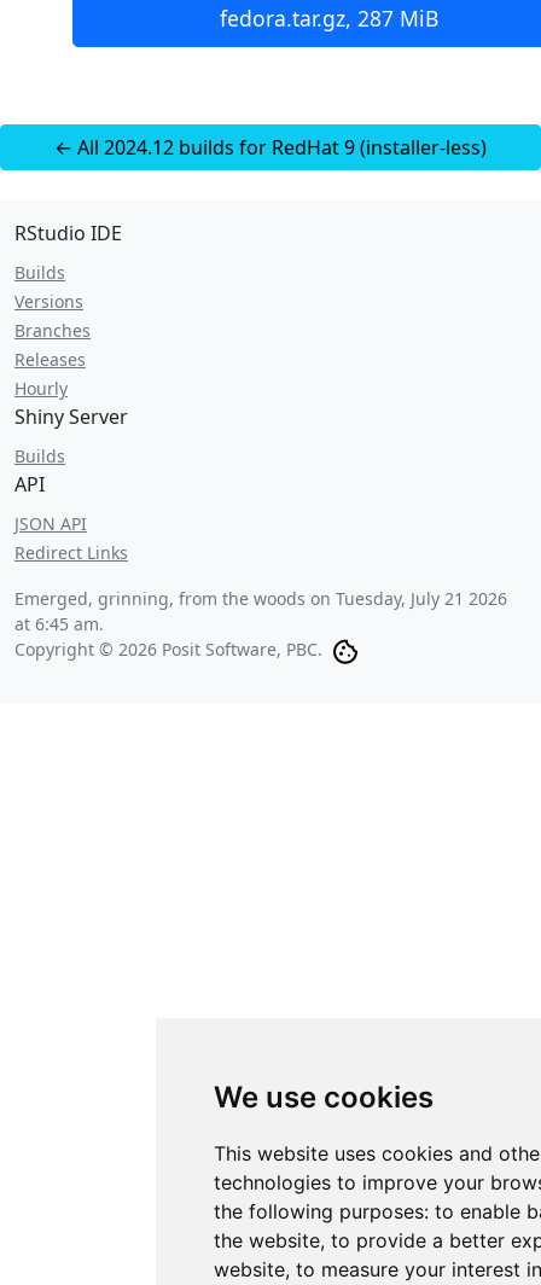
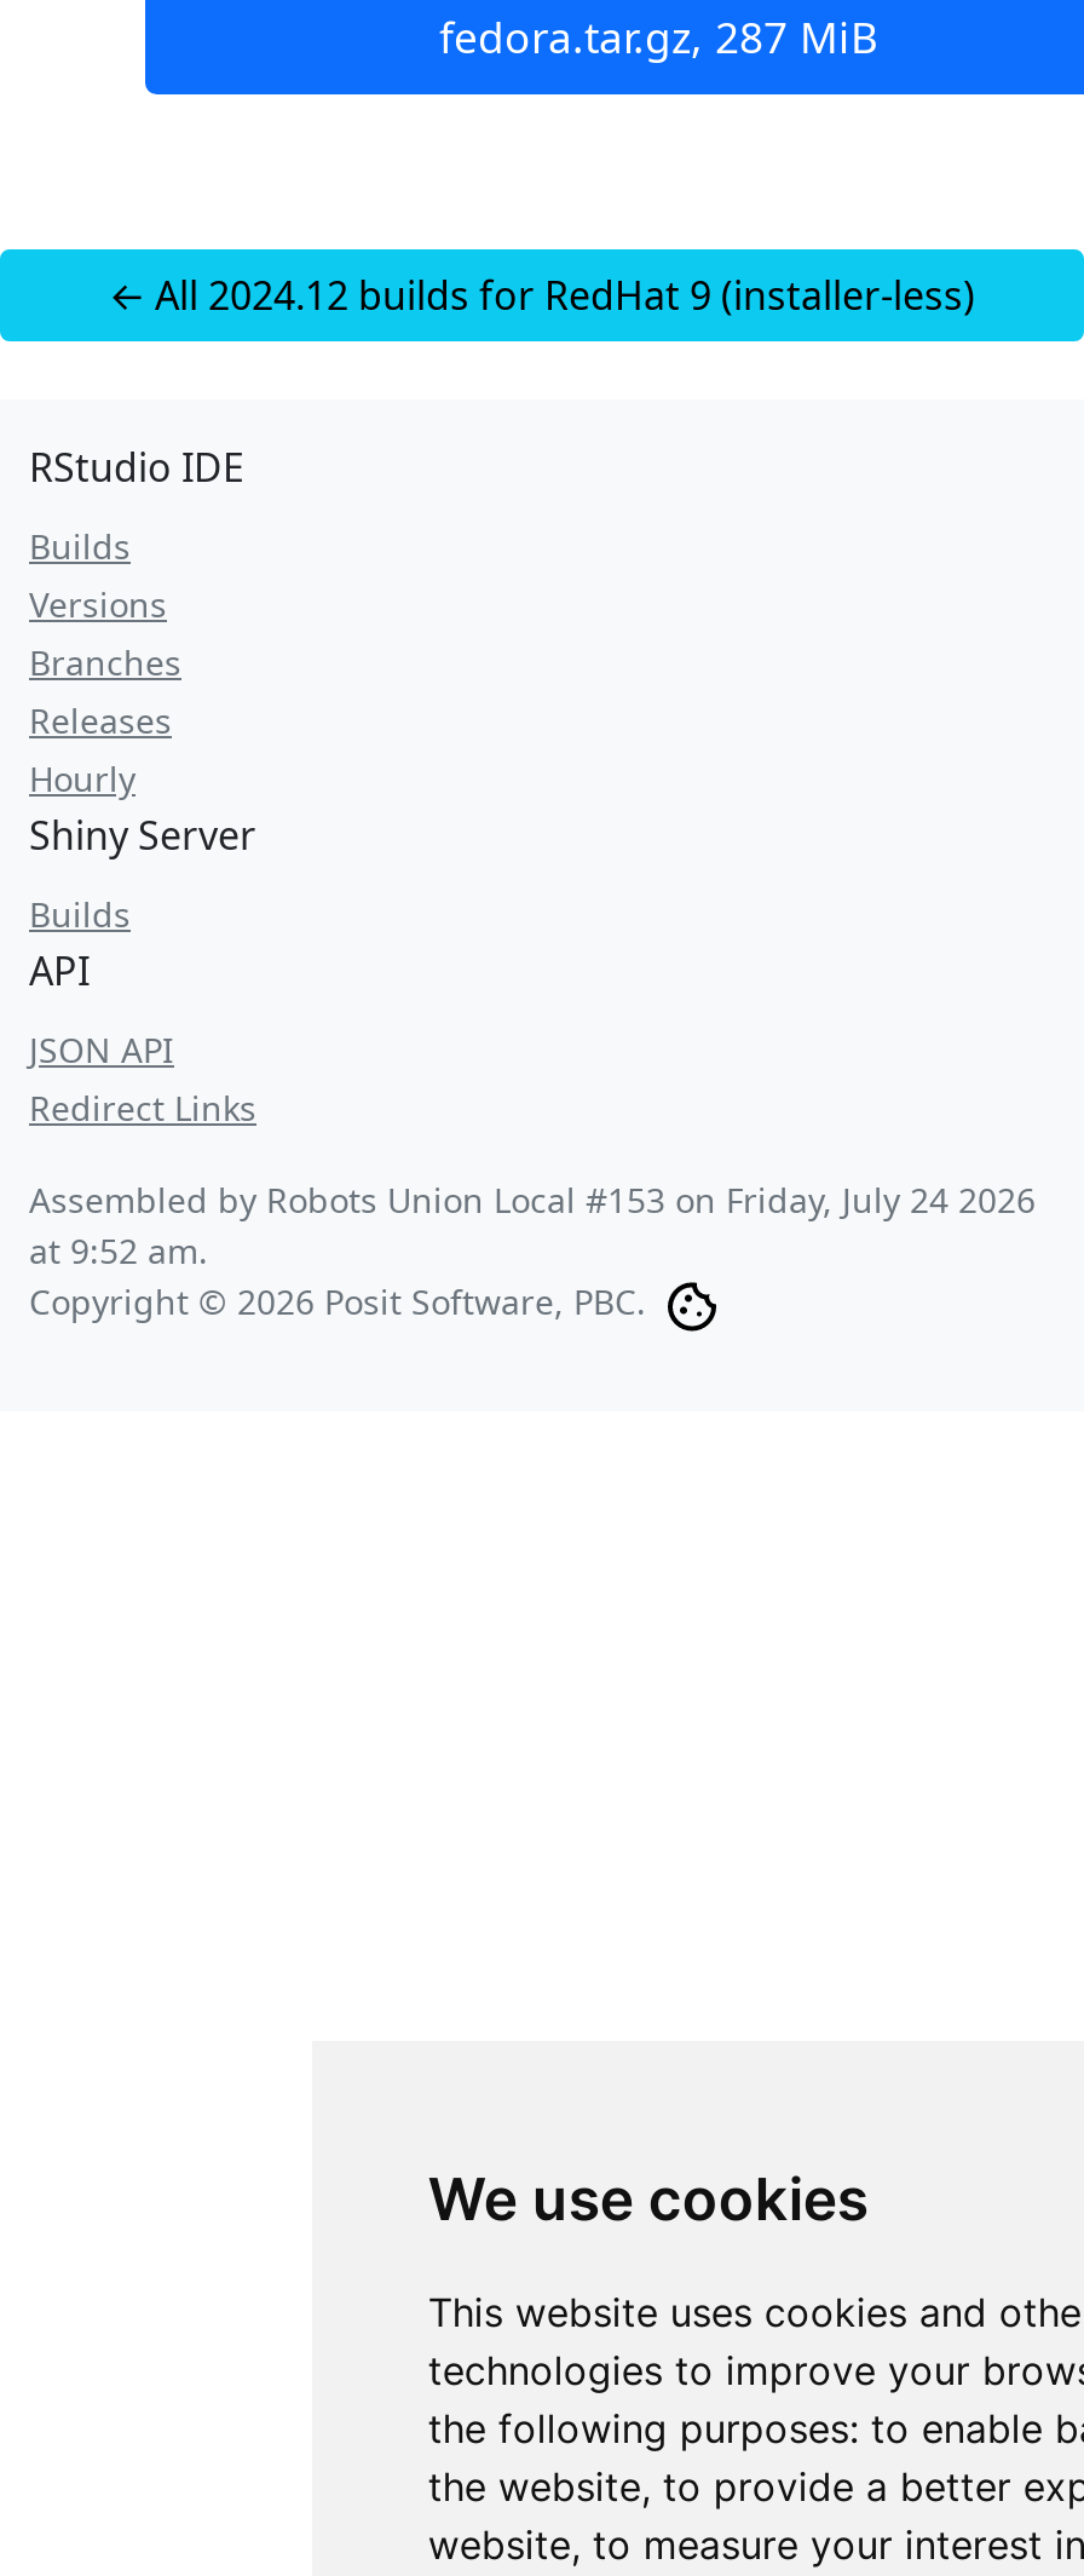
[14,587,507,635] Emerged, grinning, from the woods on Tuesday, July 21 2026 | at 6:45 am. -> [29,1177,1036,1273] Assembled by Robots Union Local #153 on Friday, July 24 2026 | at 9:52 am.

